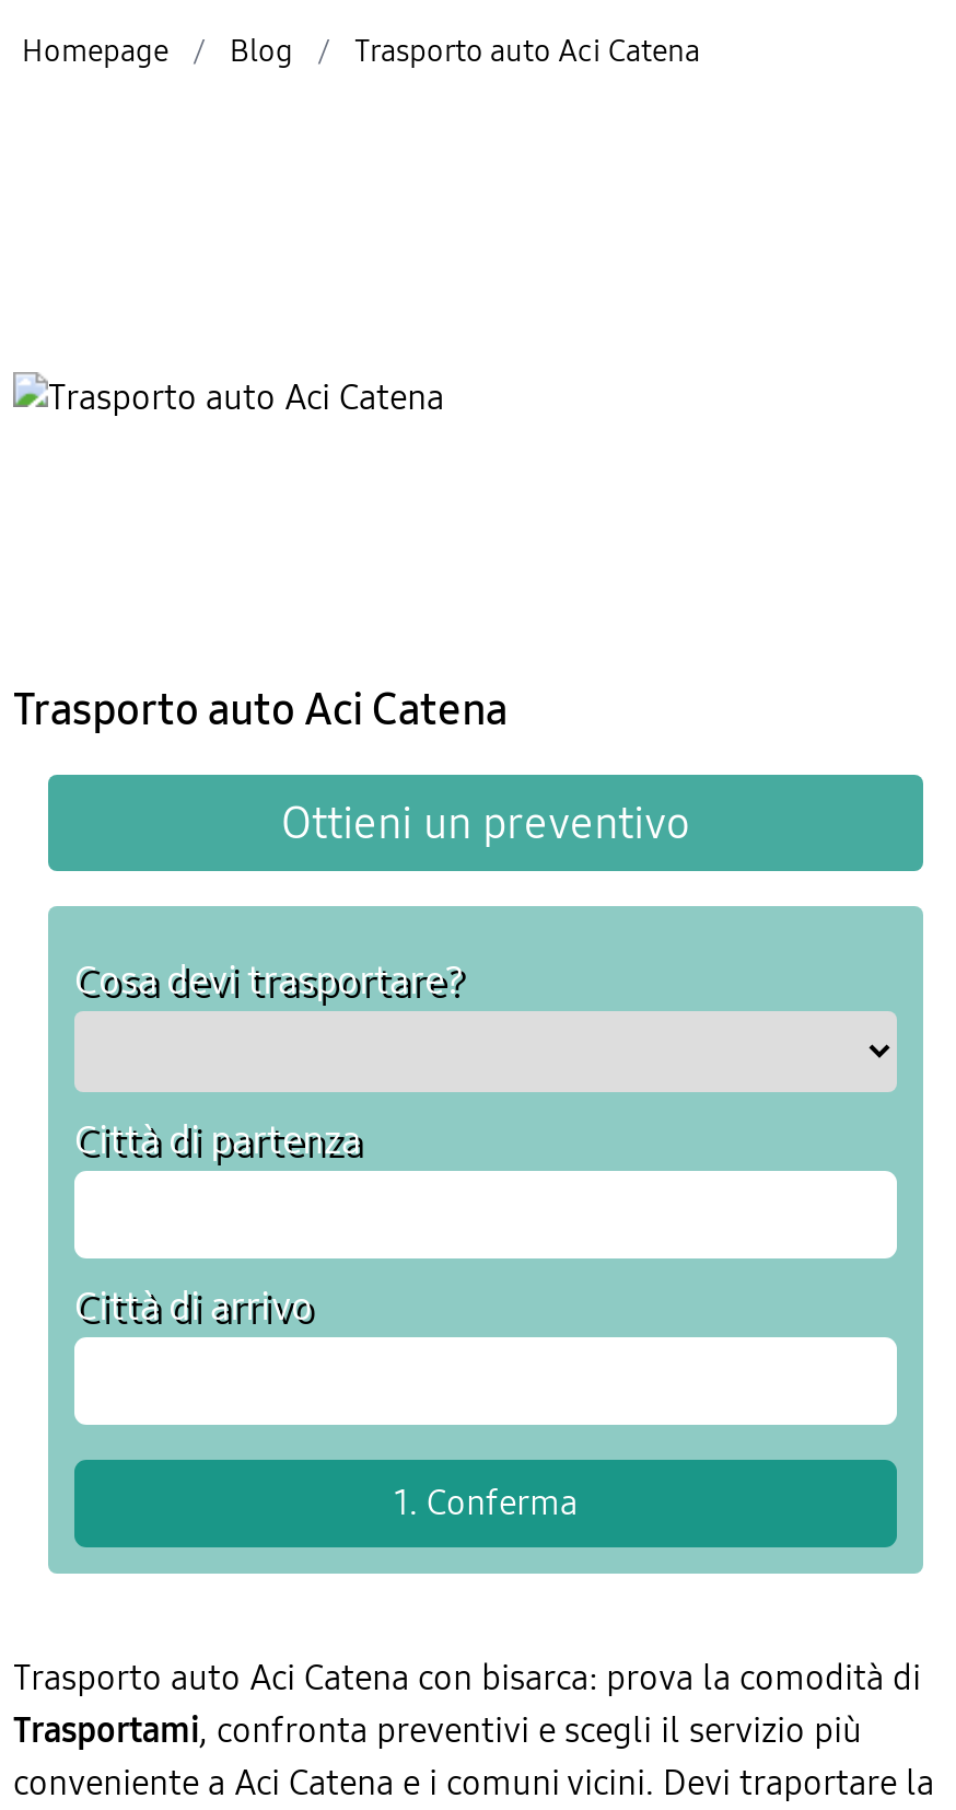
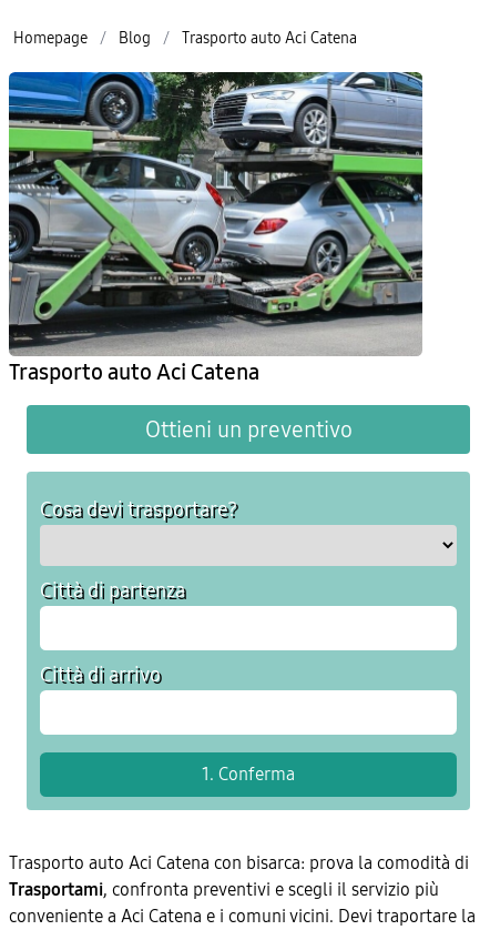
none -> [8,71,423,356] [image]

